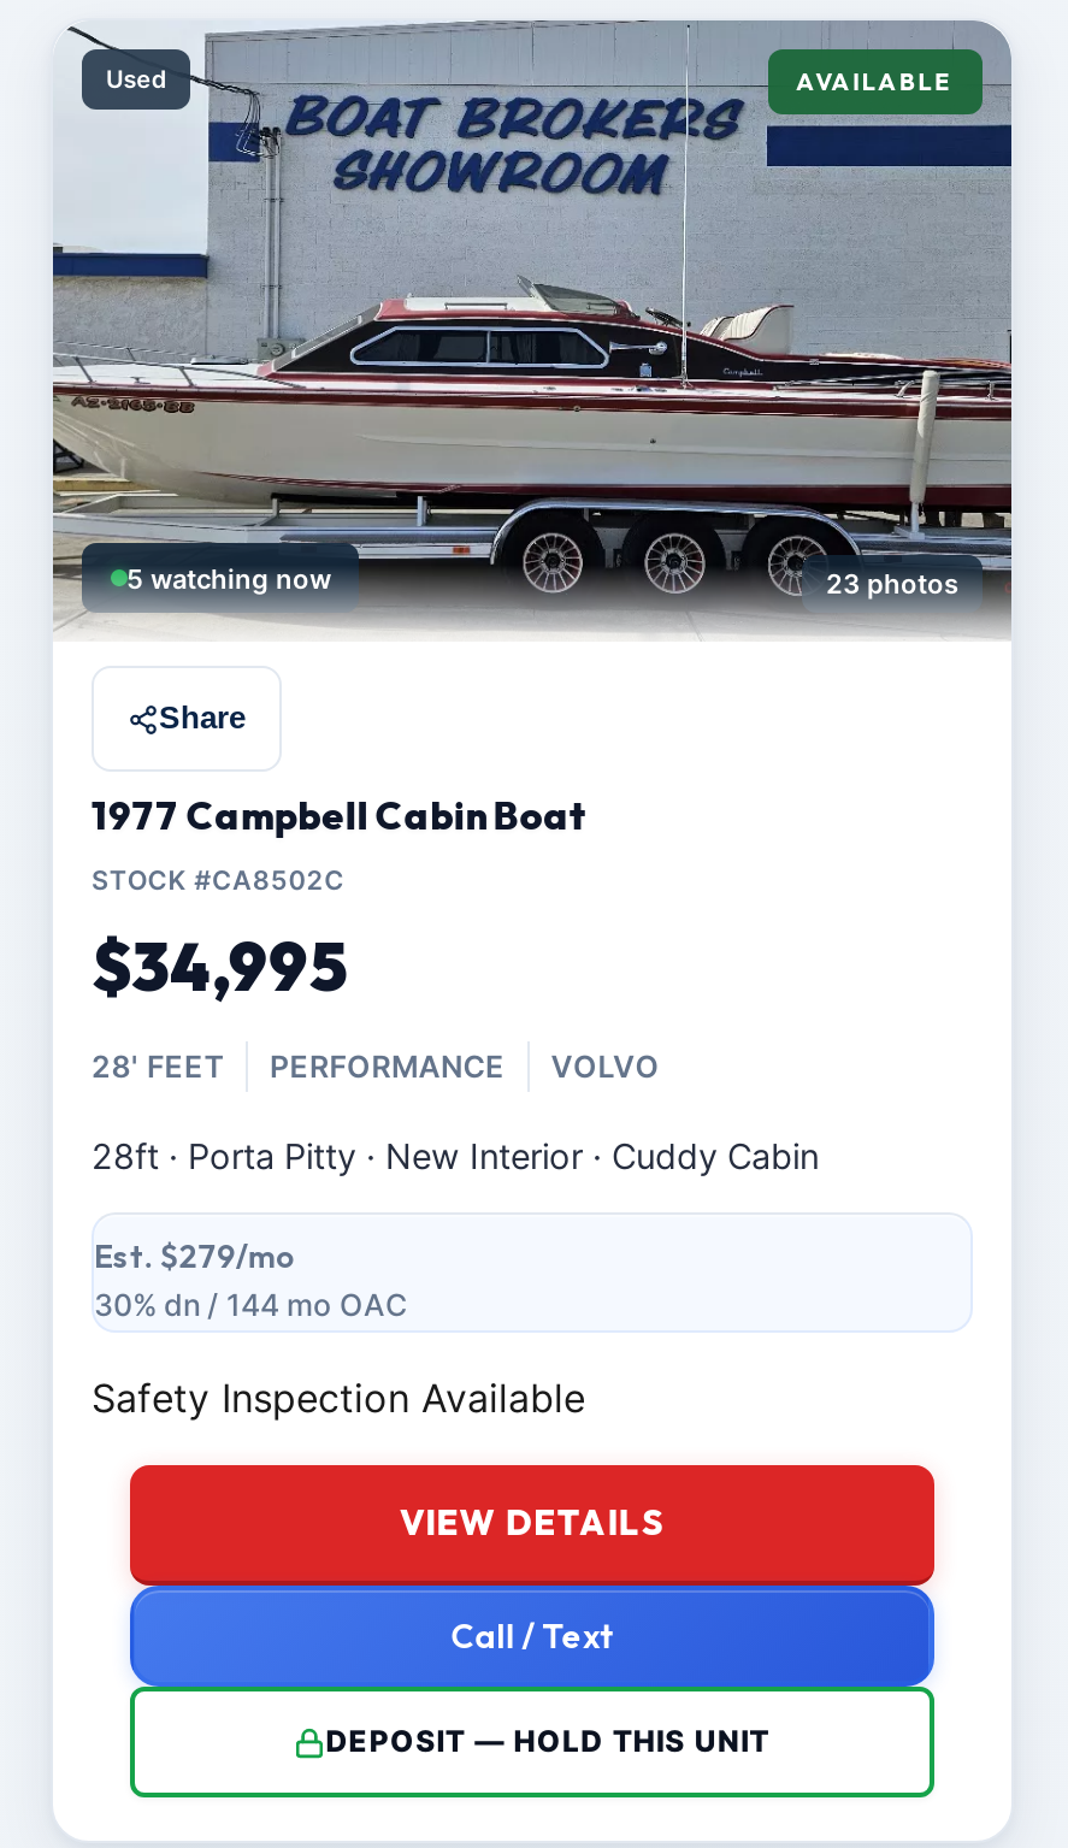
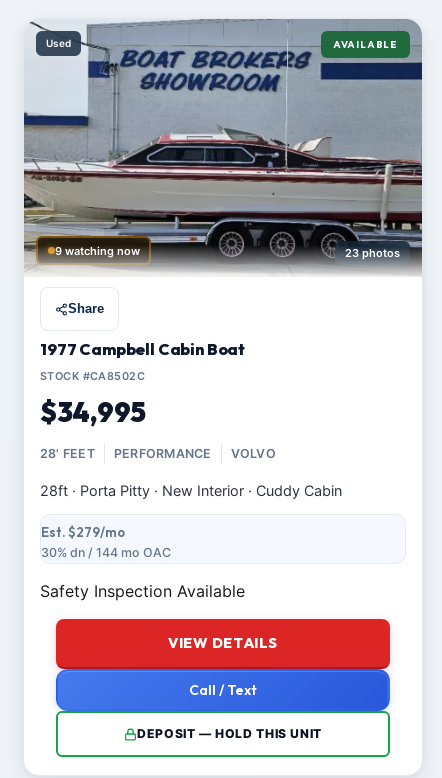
[126,562,331,595] 5 watching now -> [54,244,139,258] 9 watching now

